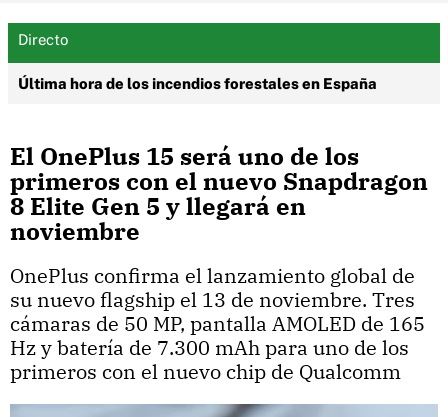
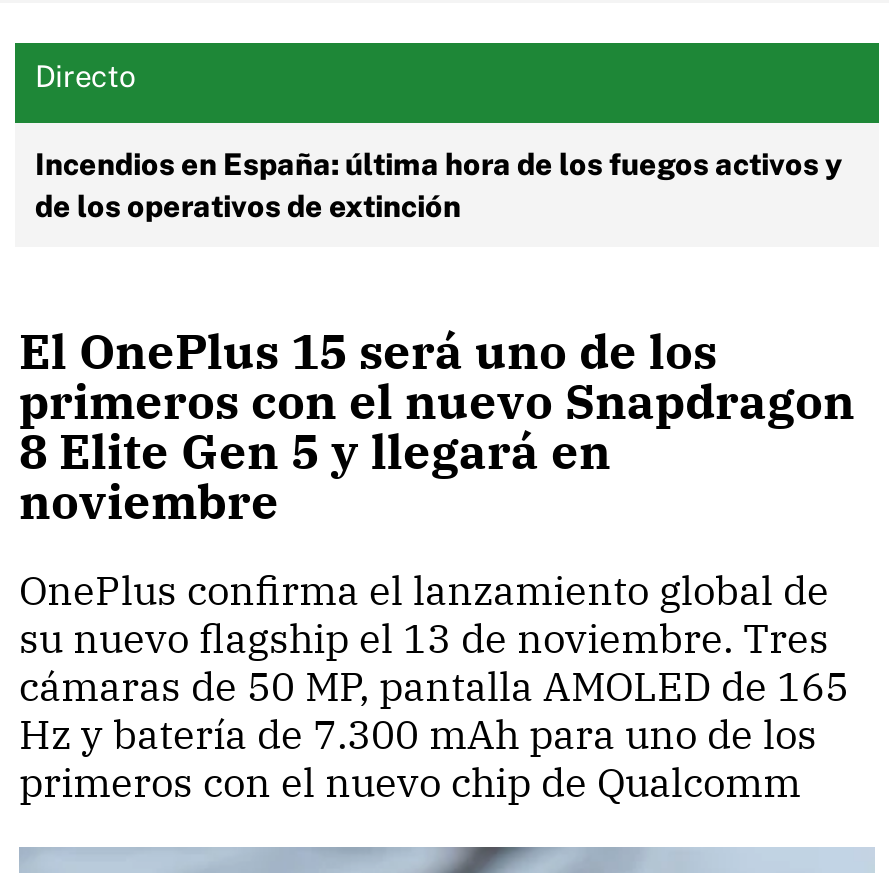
[18,75,377,92] Última hora de los incendios forestales en España -> [35,147,843,223] Incendios en España: última hora de los fuegos activos y | de los operativos de extinción

